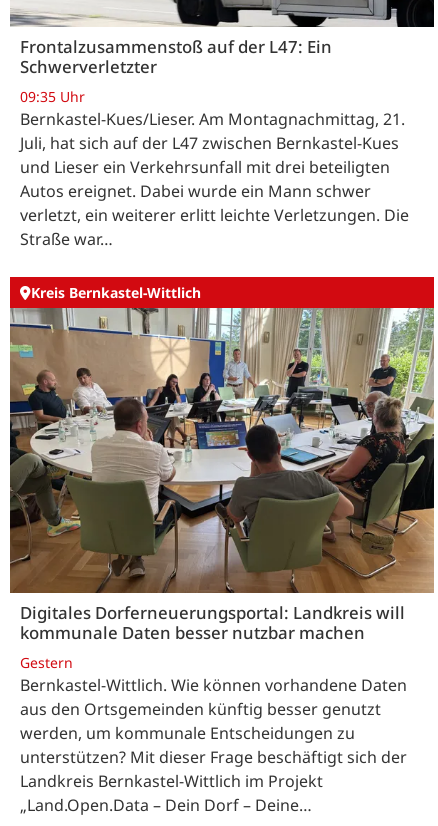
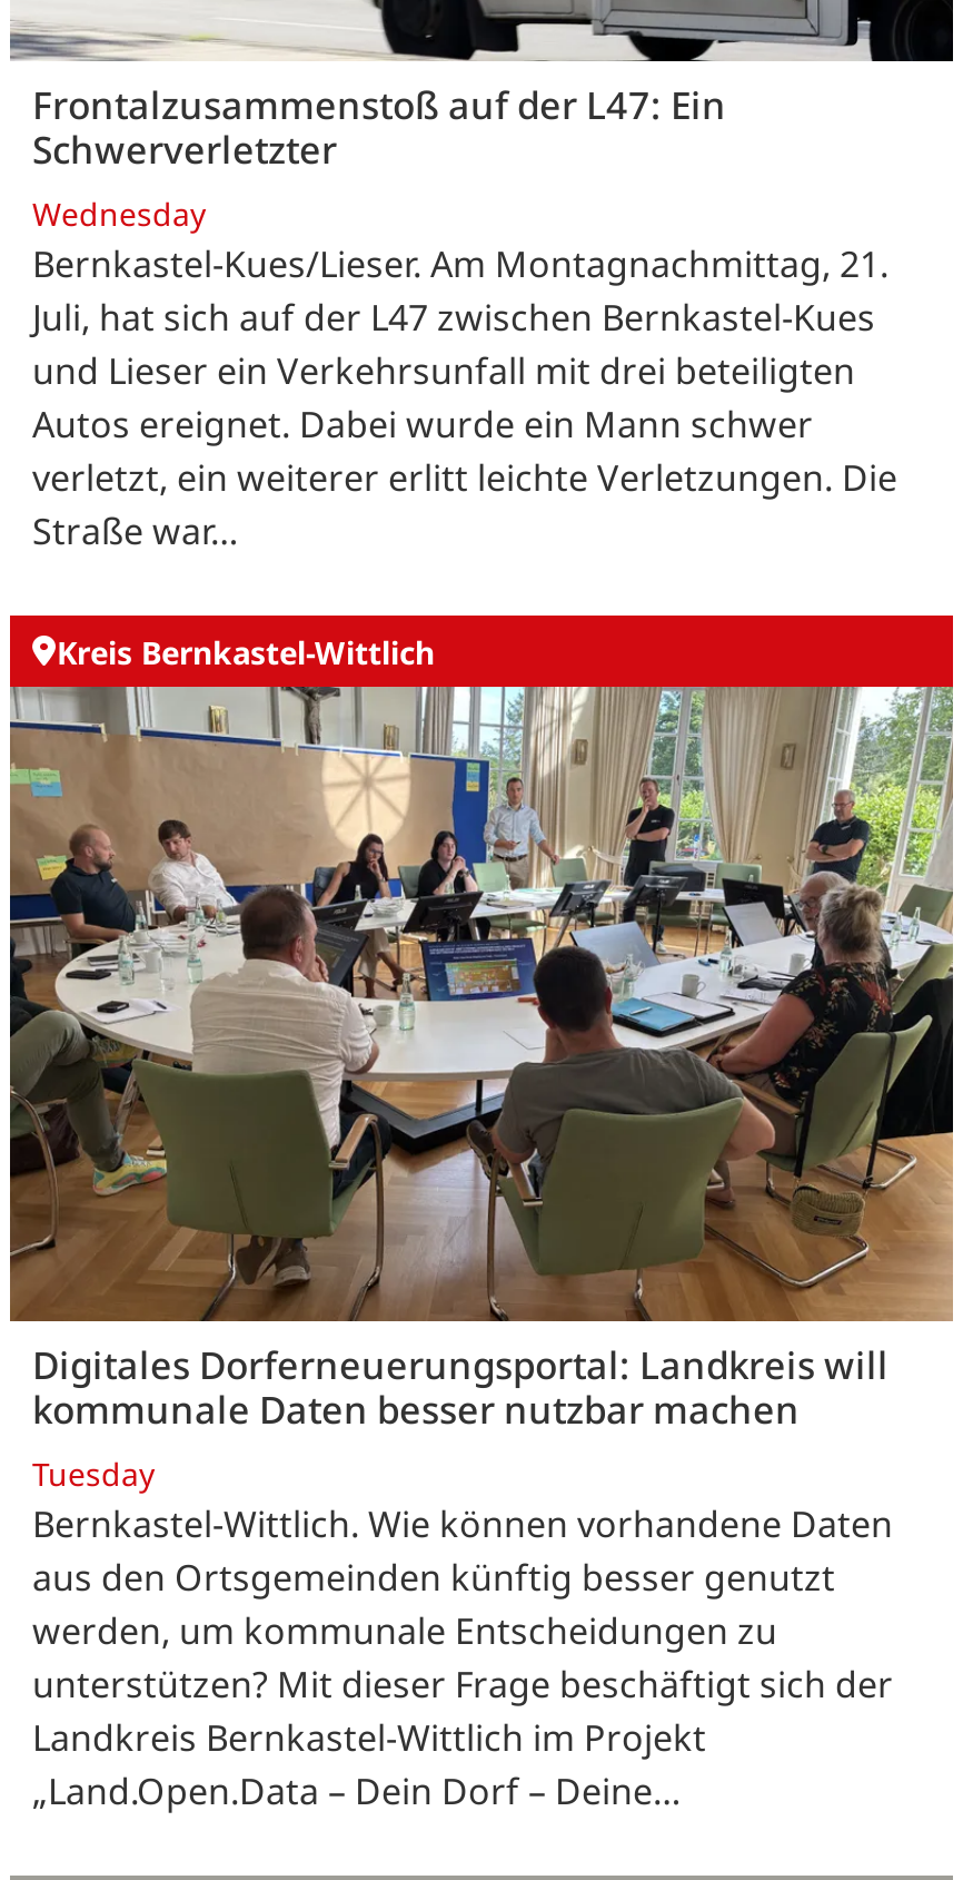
[20,87,85,106] 09:35 Uhr -> [32,193,206,235] Wednesday
[20,653,73,672] Gestern -> [32,1453,155,1495] Tuesday

